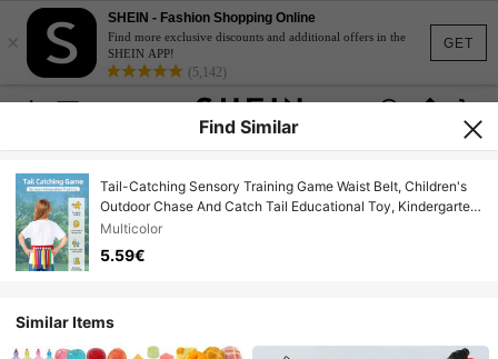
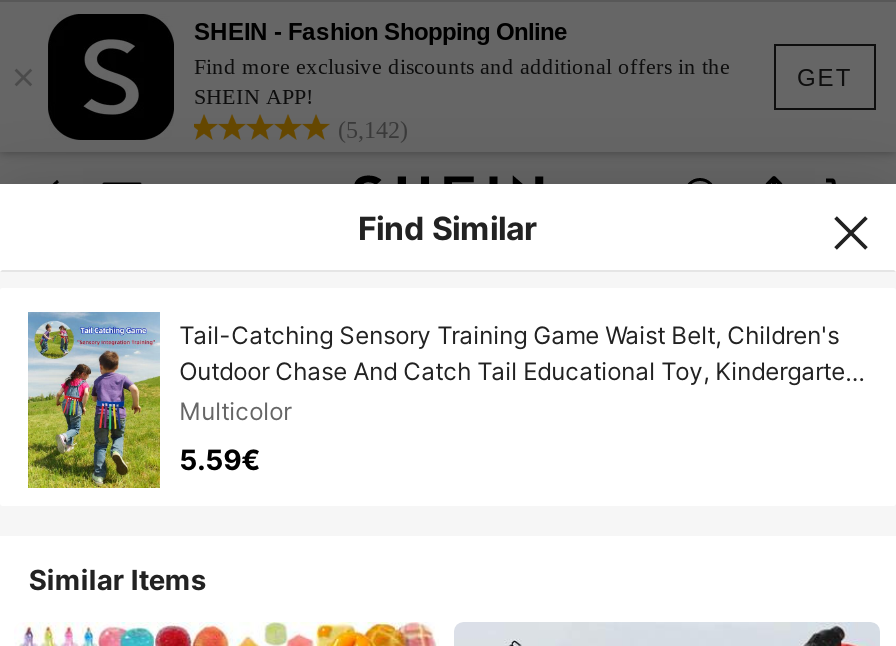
[14,174,90,272] [image] -> [26,312,162,490] [image]

